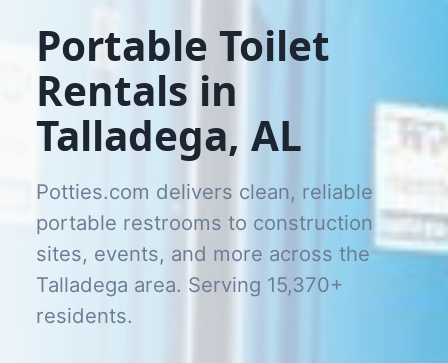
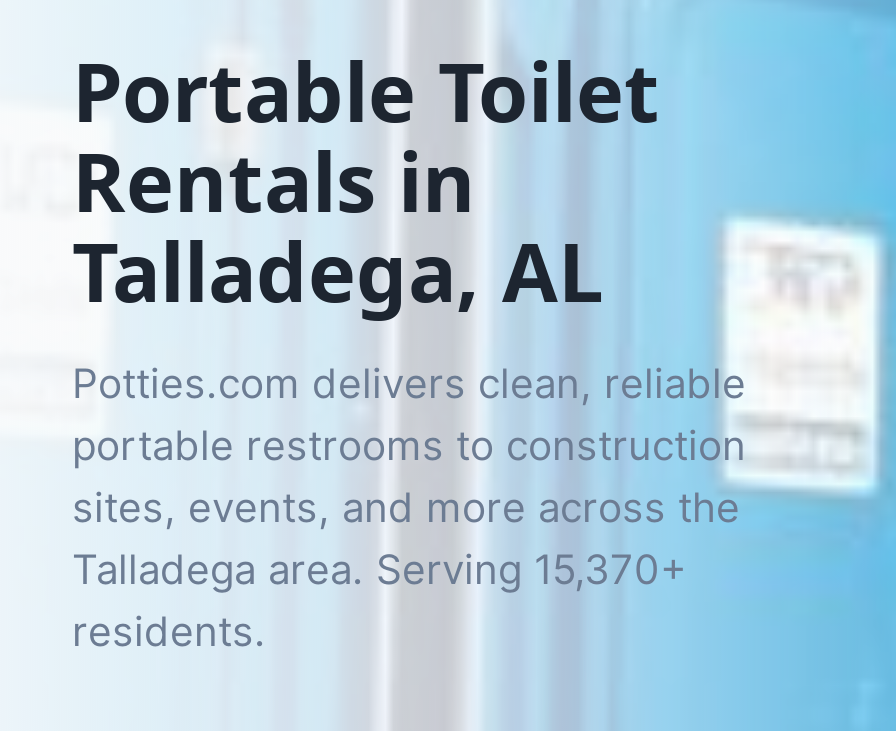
[360,101,445,255] [image] -> [718,204,890,508] [image]

